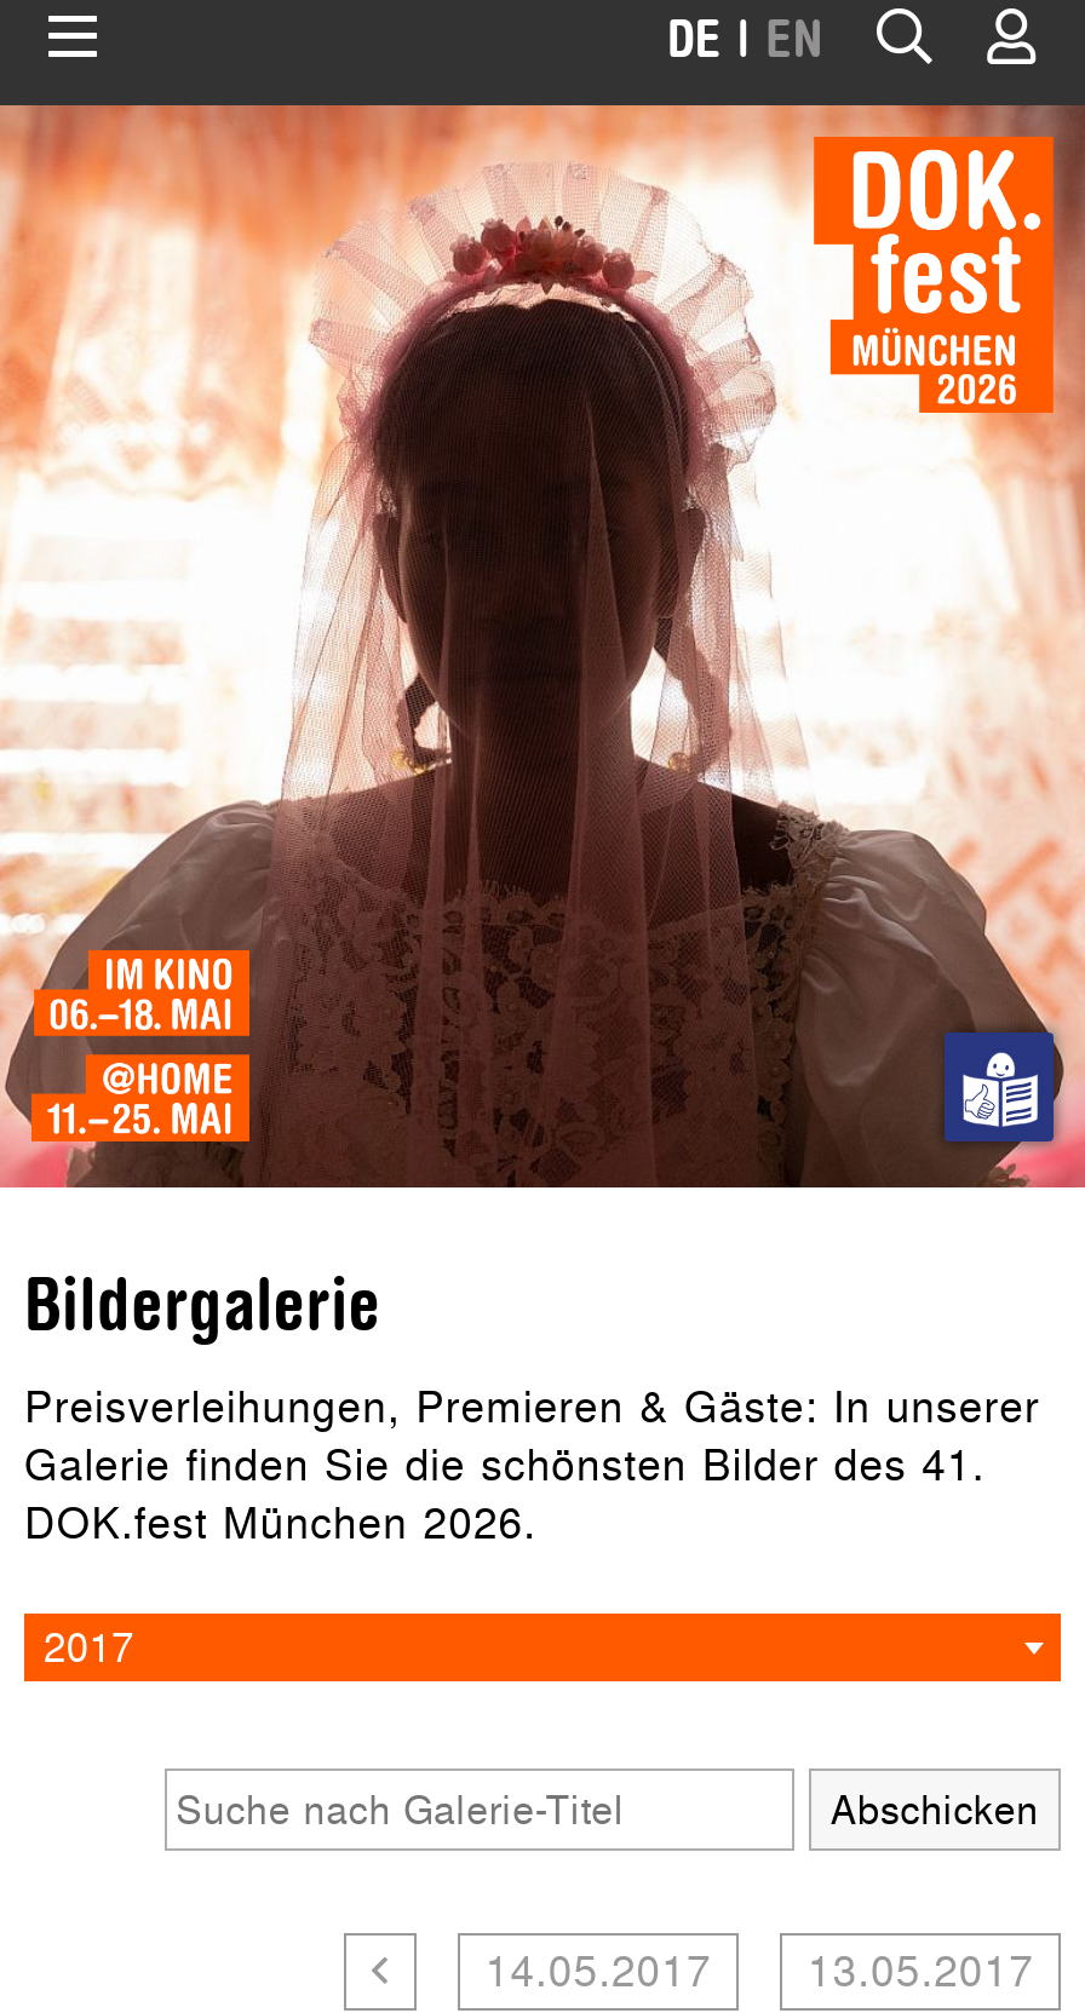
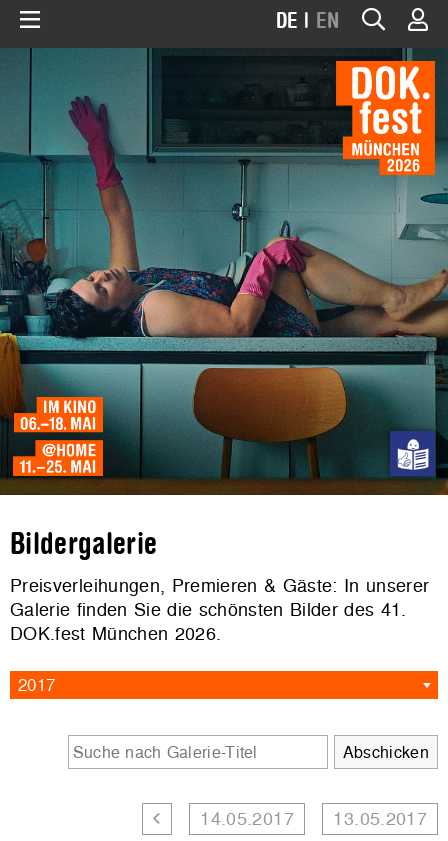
[7,103,1078,1190] [image] -> [3,48,445,496] [image]

